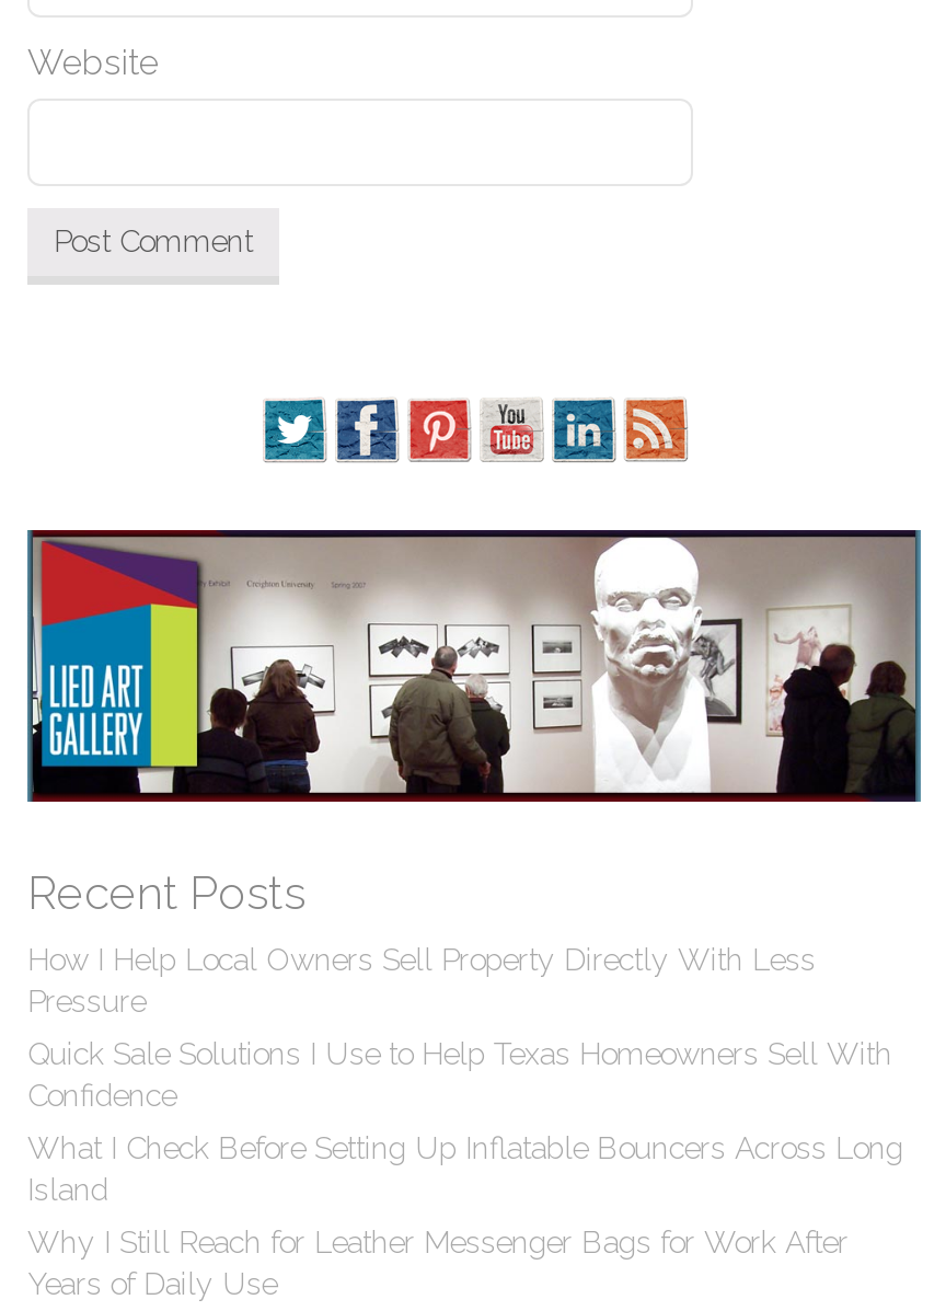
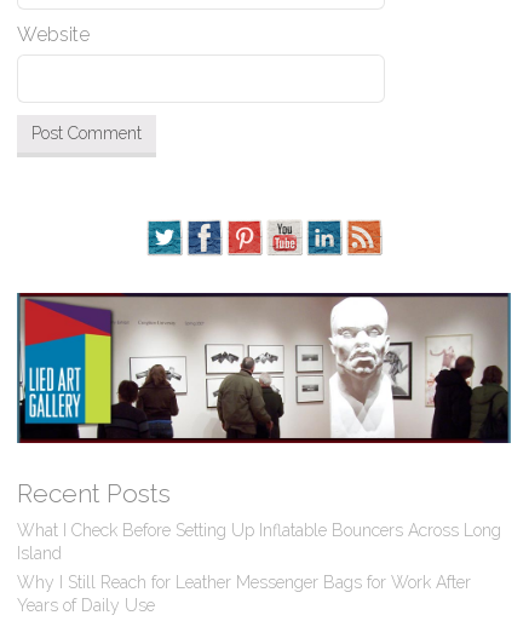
[27,941,892,1112] How I Help Local Owners Sell Property Directly With Less | Pressure | Quick Sale Solutions I Use to Help Texas Homeowners Sell With | Confidence -> none

